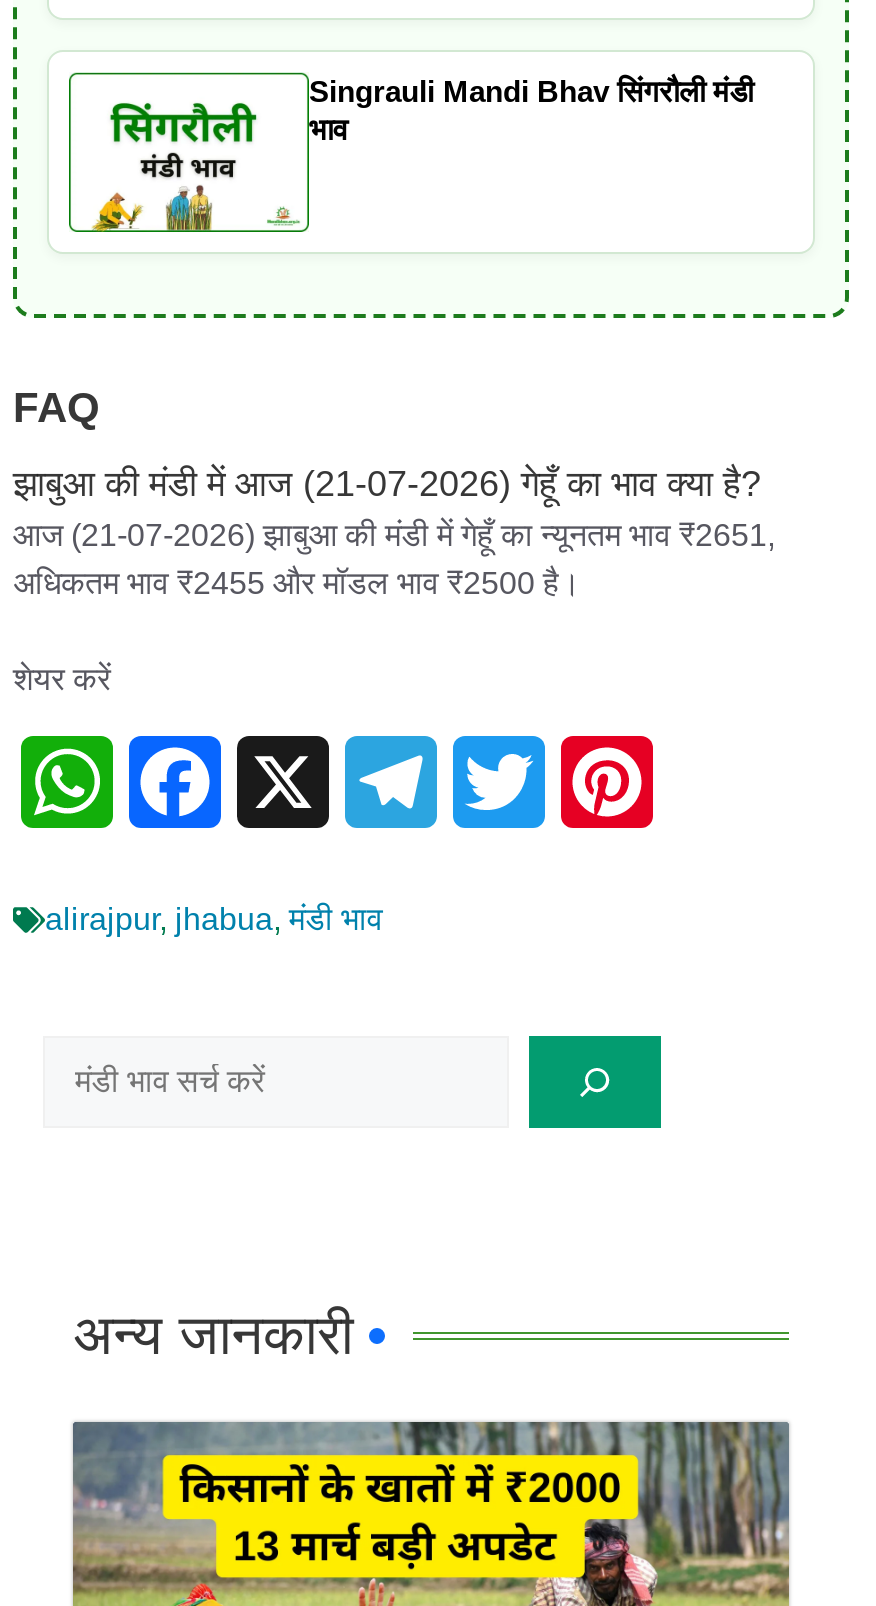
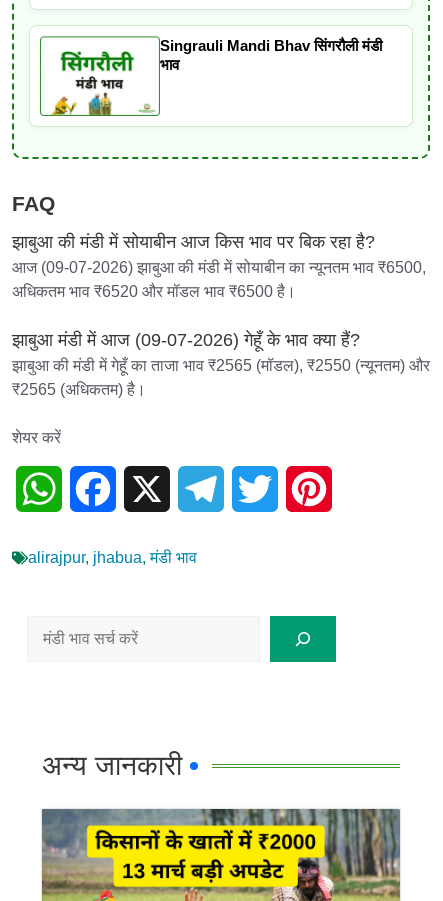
[13,463,775,599] झाबुआ की मंडी में आज (21-07-2026) गेहूँ का भाव क्या है? | आज (21-07-2026) झाबुआ की मंडी में गेहूँ का न्यूनतम भाव ₹2651, | अधिकतम भाव ₹2455 और मॉडल भाव ₹2500 है। -> [12,232,430,398] झाबुआ की मंडी में सोयाबीन आज किस भाव पर बिक रहा है? | आज (09-07-2026) झाबुआ की मंडी में सोयाबीन का न्यूनतम भाव ₹6500, | अधिकतम भाव ₹6520 और मॉडल भाव ₹6500 है। | झाबुआ मंडी में आज (09-07-2026) गेहूँ के भाव क्या हैं? | झाबुआ की मंडी में गेहूँ का ताजा भाव ₹2565 (मॉडल), ₹2550 (न्यूनतम) और | ₹2565 (अधिकतम) है।

